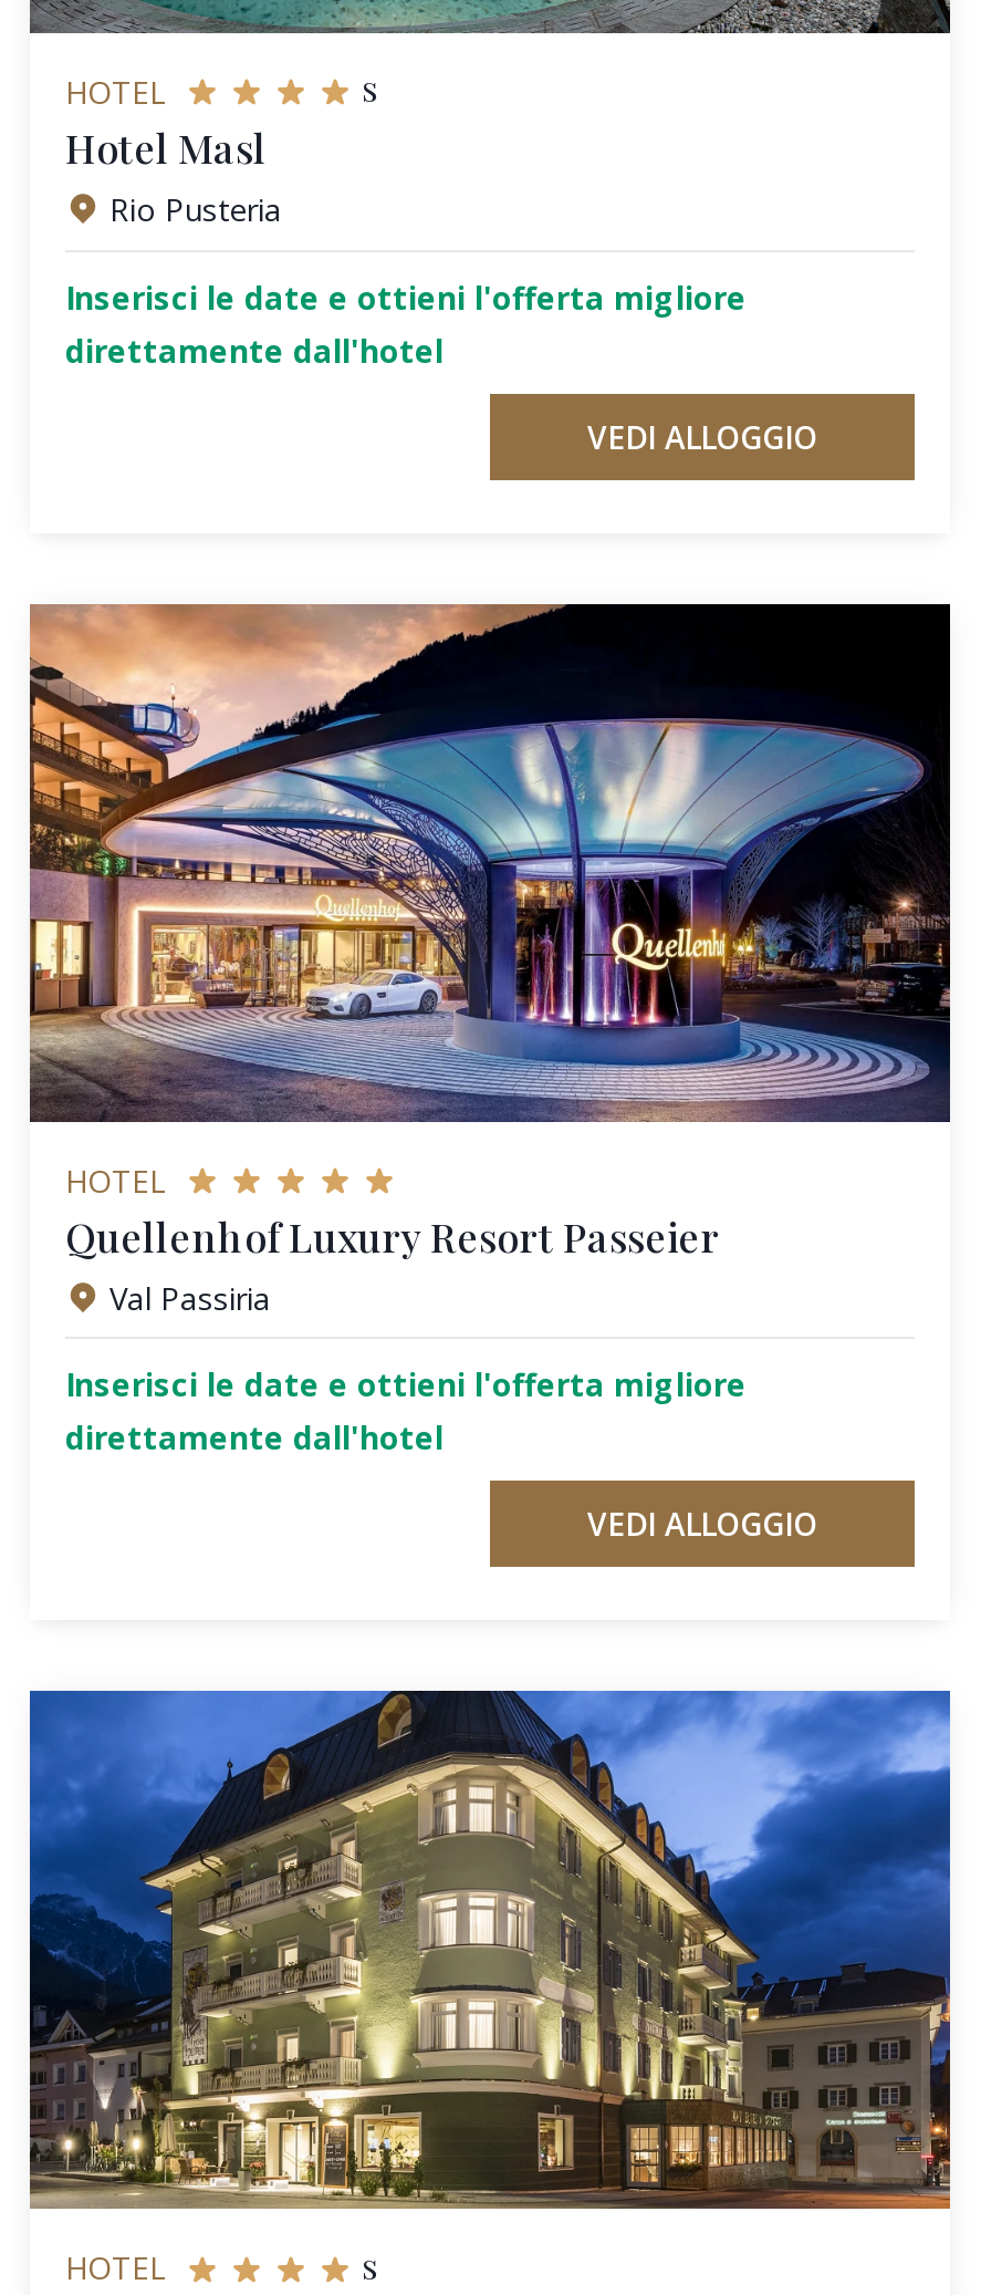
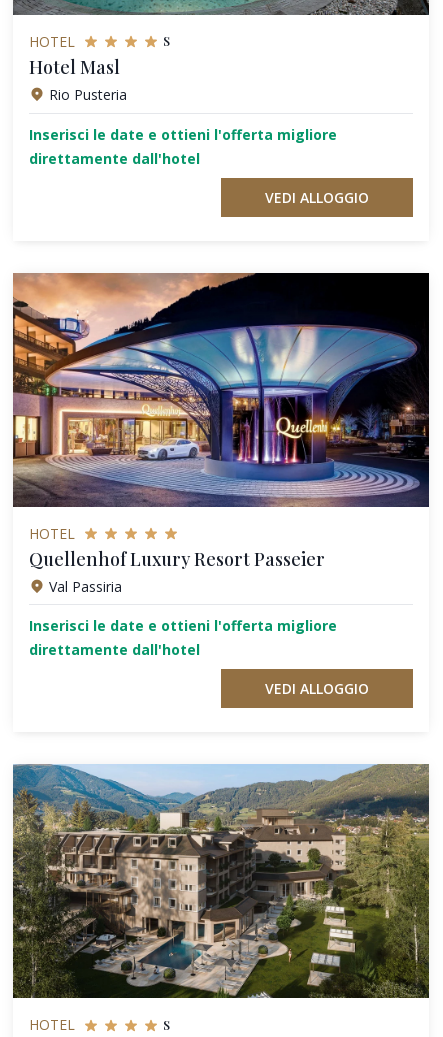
[28,1689,952,2211] [image] -> [12,763,430,999] [image]

